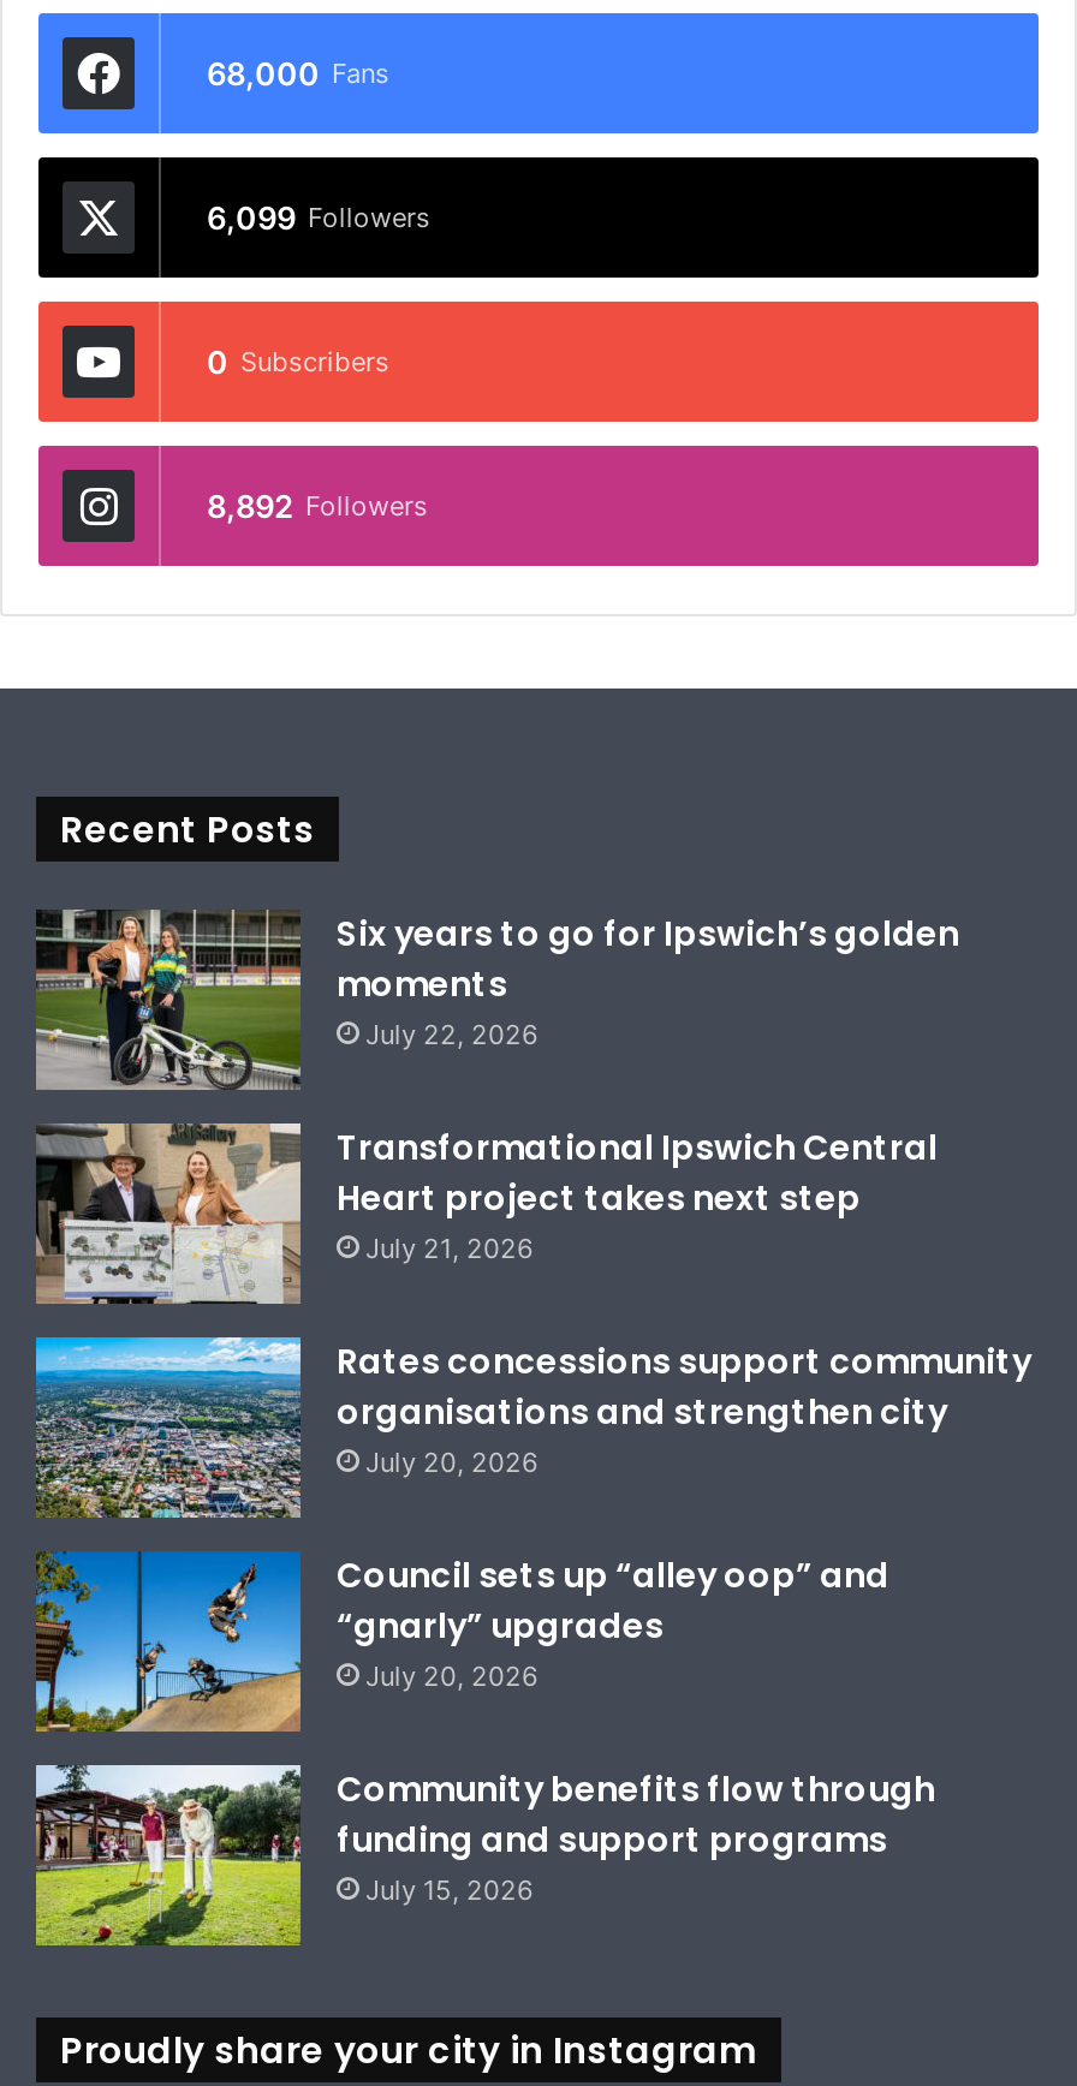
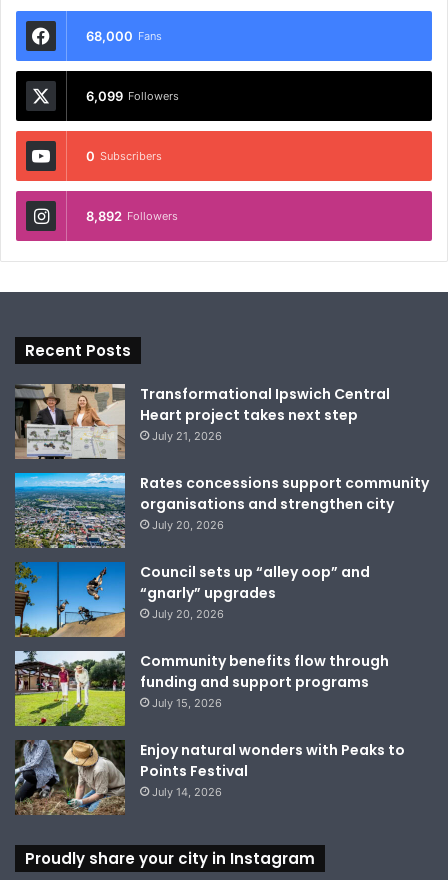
[36,908,959,1091] [image] | Six years to go for Ipswich’s golden | moments | July 22, 2026 -> none
moved [34,1120,1031,1907] -> [14,382,429,710]: [image] | Transformational Ipswich Central | Heart project takes next step | ... | funding and support programs | July 15, 2026
none -> [14,740,405,815] [image] | Enjoy natural wonders with Peaks to | Points Festival | July 14, 2026

